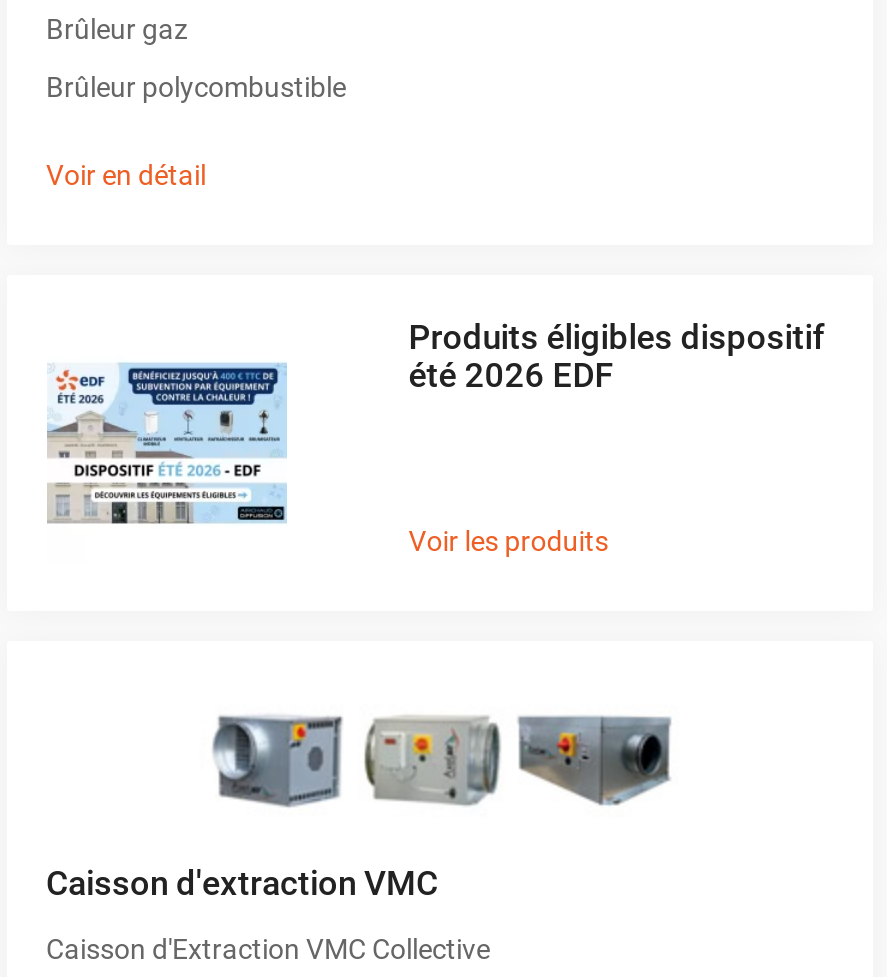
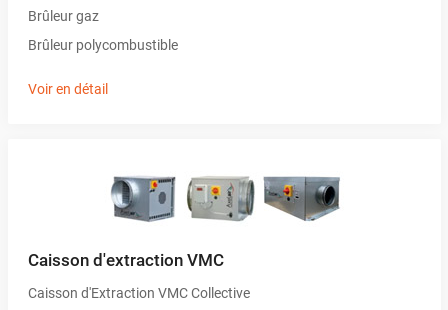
[408,317,824,395] Produits éligibles dispositif | été 2026 EDF -> none
[45,361,289,525] [image] -> none
[408,525,608,557] Voir les produits -> none

